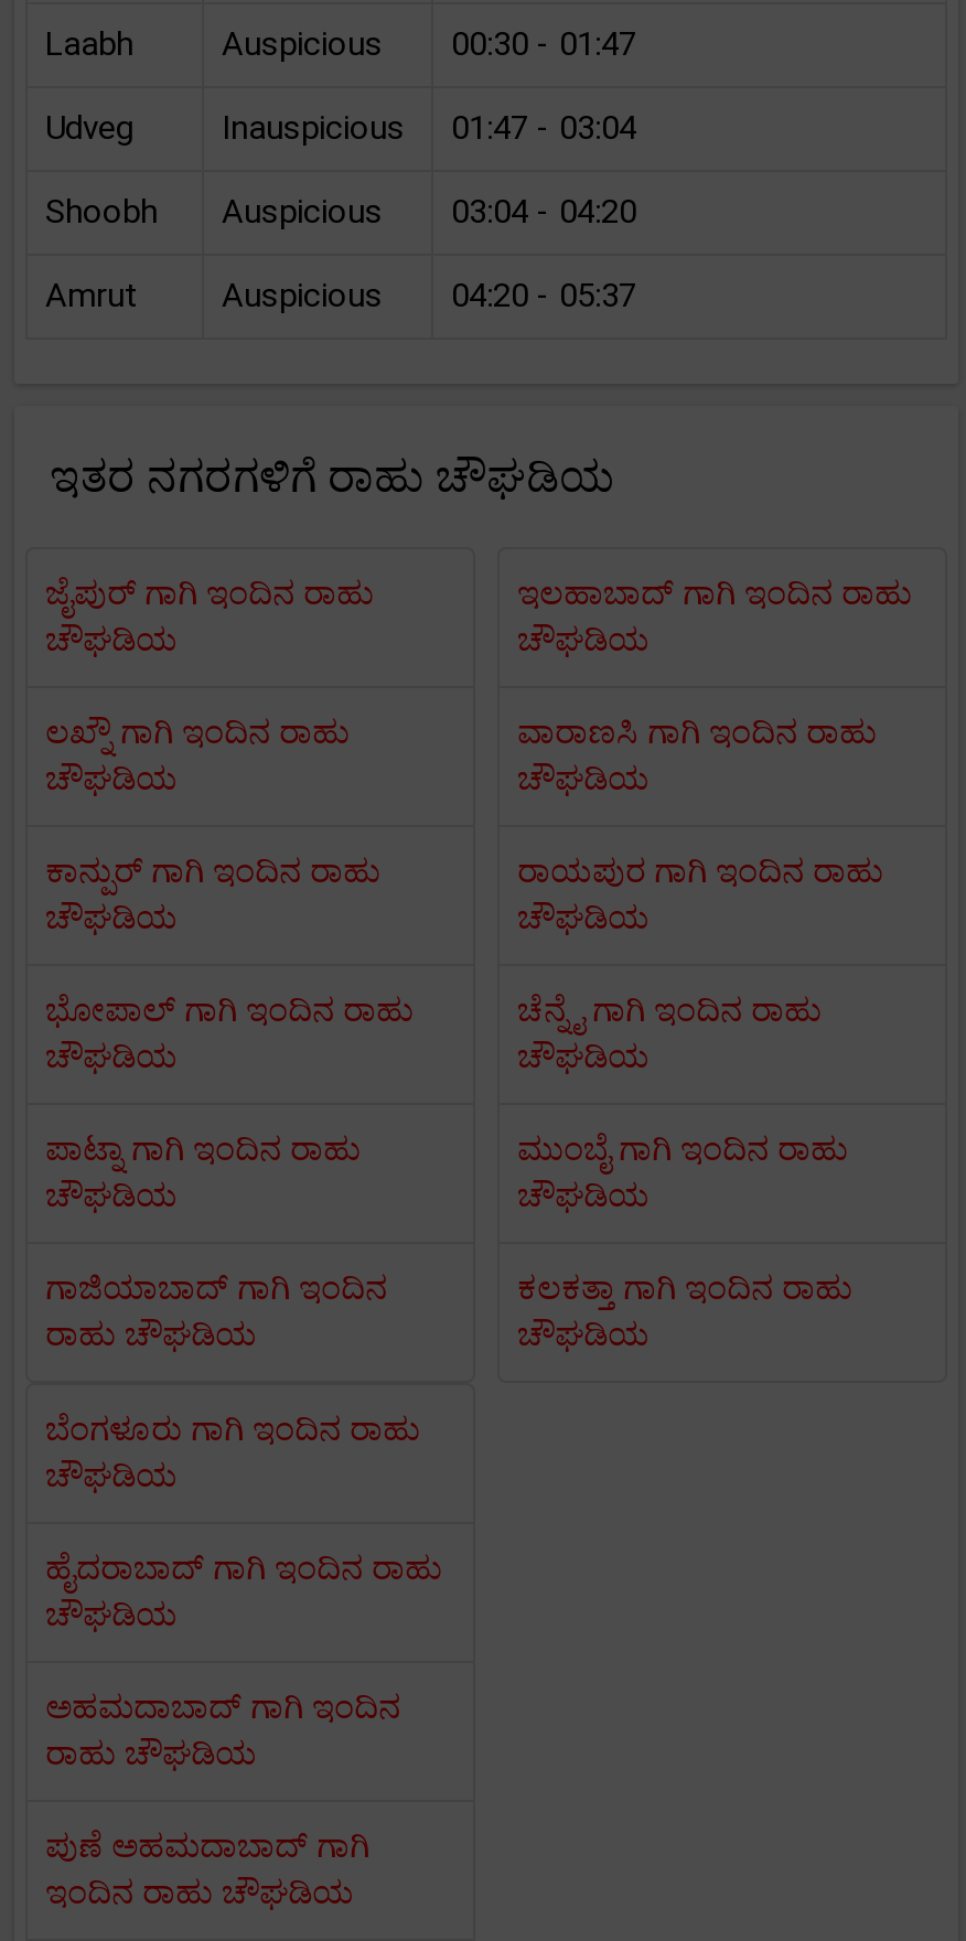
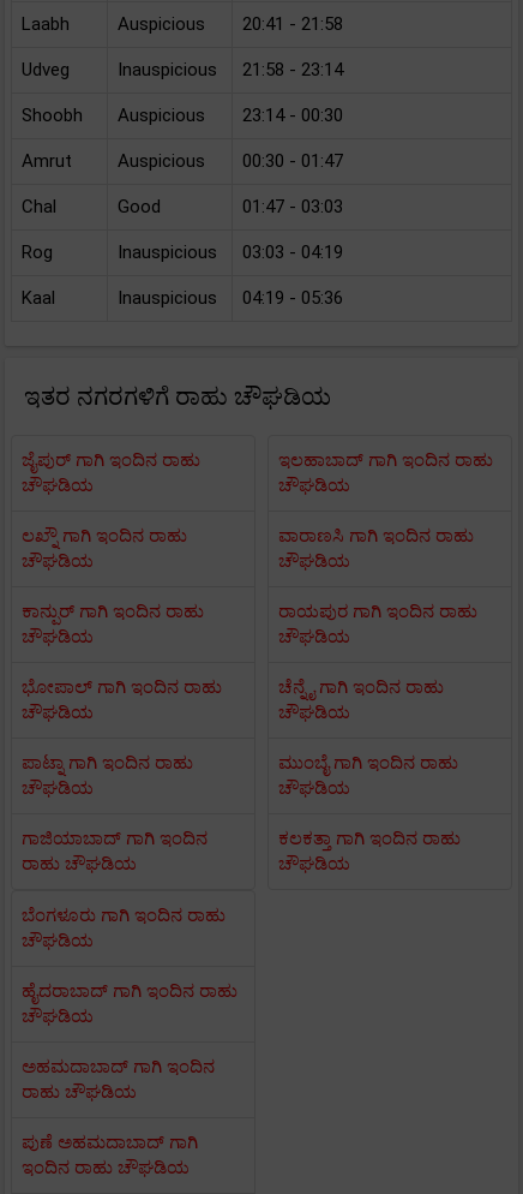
[222,24,636,64] Auspicious 00:30 - 01:47 -> [118,13,343,35] Auspicious 20:41 - 21:58
[222,108,636,148] Inauspicious 01:47 - 03:04 -> [118,59,343,80] Inauspicious 21:58 - 23:14
[45,192,636,232] Shoobh Auspicious 03:04 - 04:20 -> [22,105,343,126] Shoobh Auspicious 23:14 - 00:30
[451,276,636,315] 04:20 - 05:37 -> [22,150,343,309] 00:30 - 01:47 | Chal | Good | 01:47 - 03:03 | Rog | Inauspicious | 03:03 - 04:19 | Kaal | Inauspicious | 04:19 - 05:36

